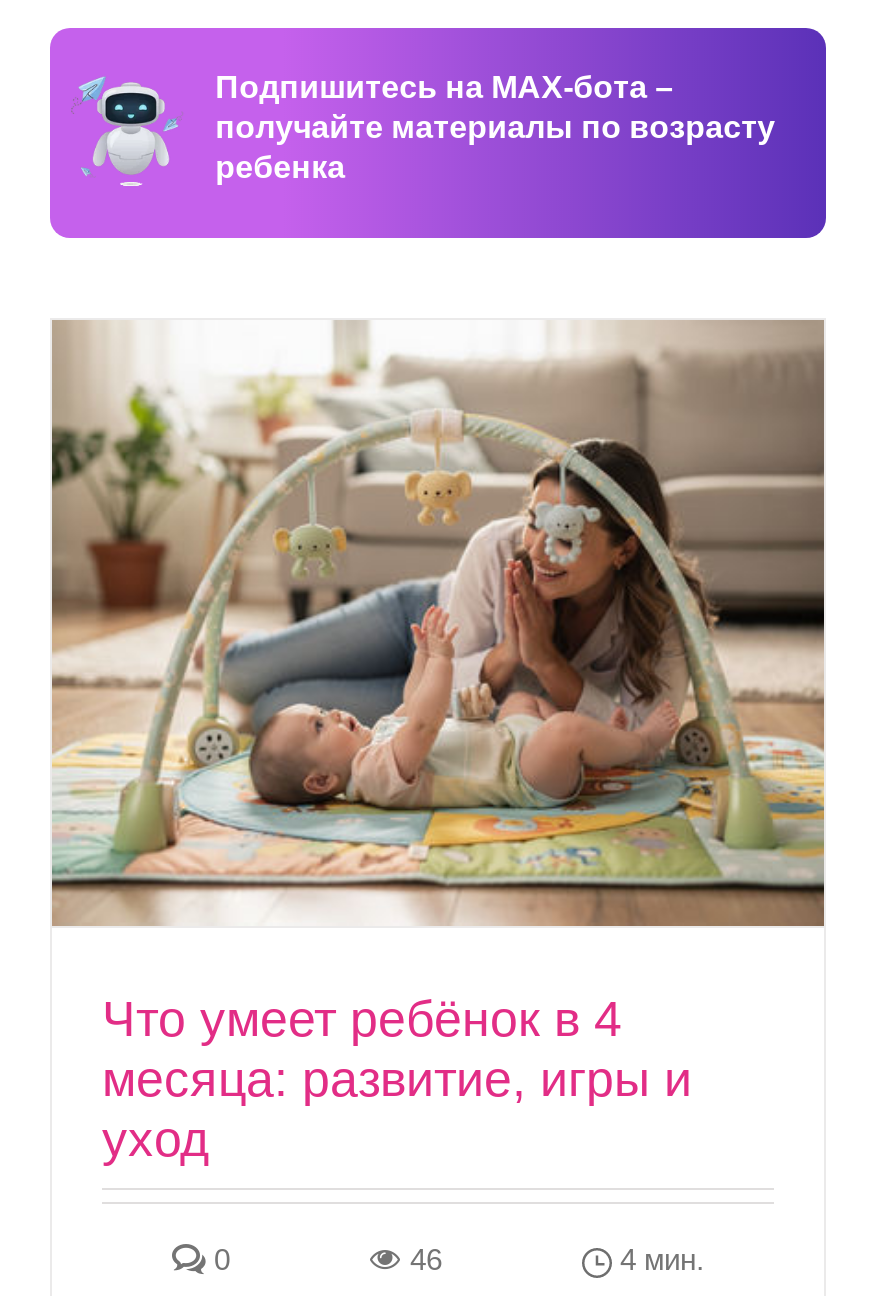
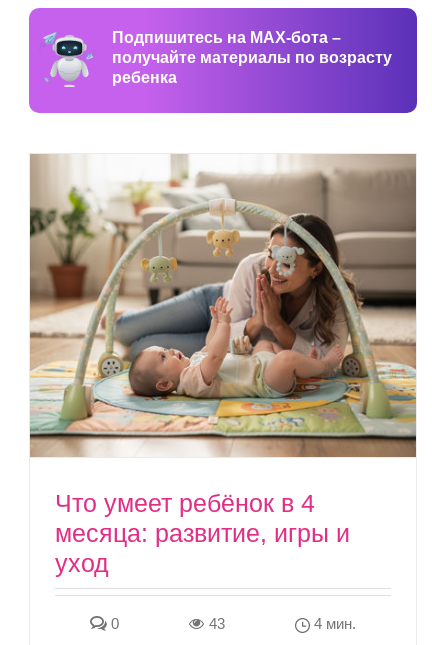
[410,1242,442,1276] 46 -> [209,615,225,632] 43

